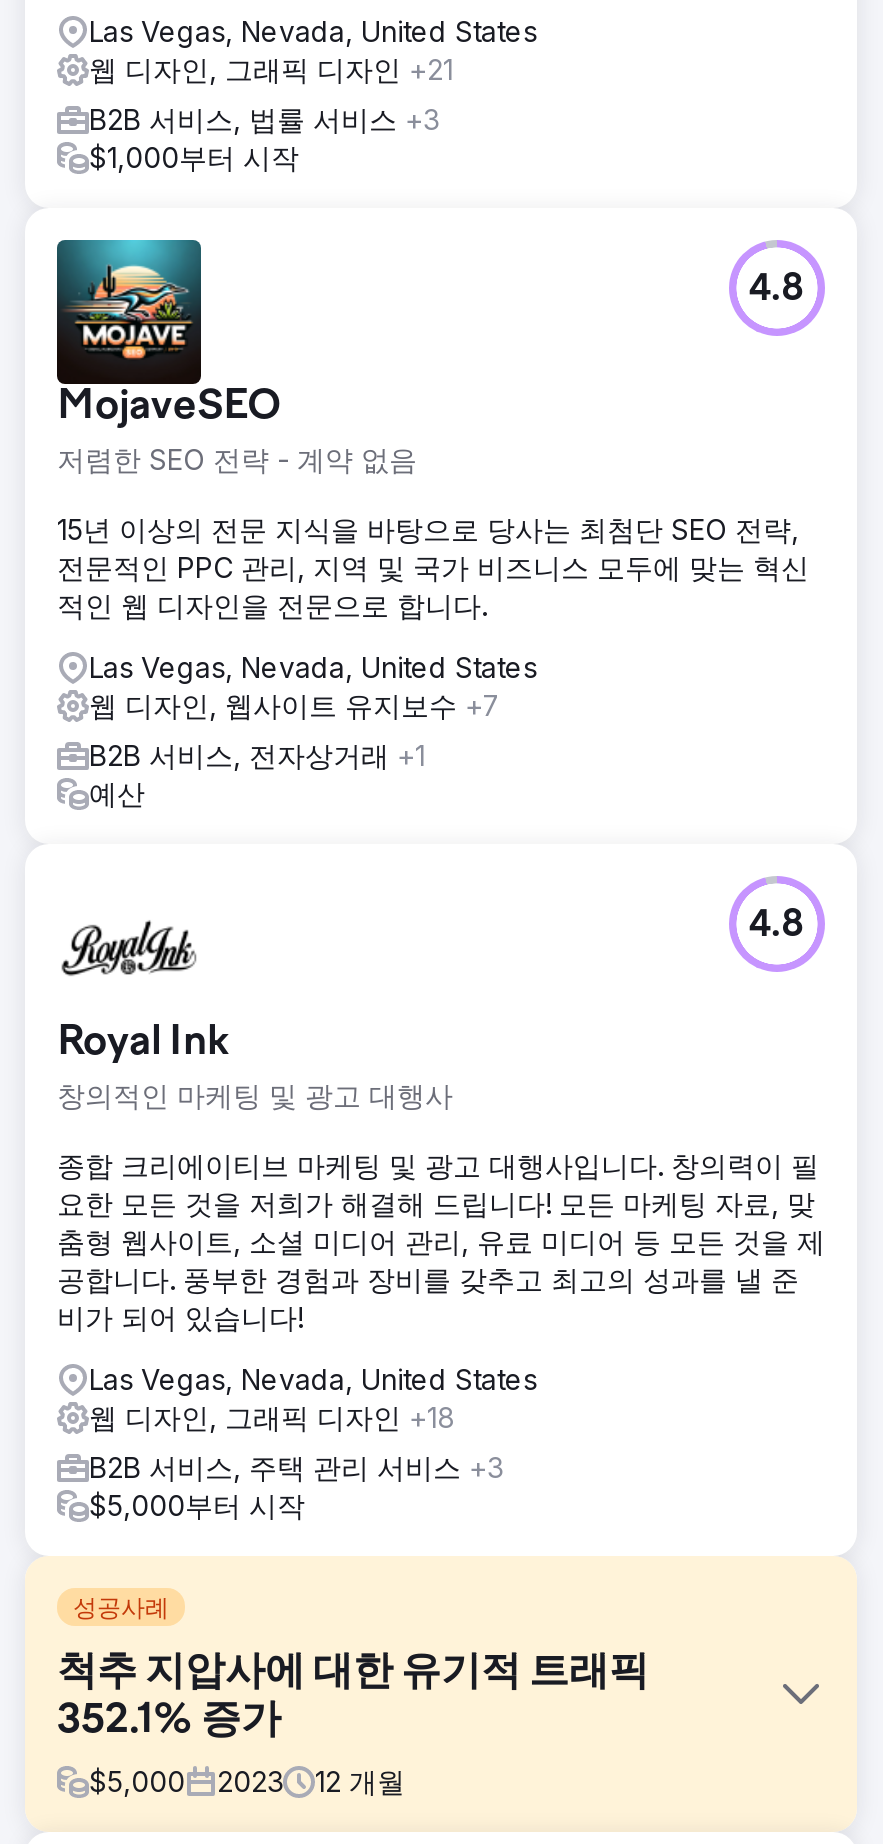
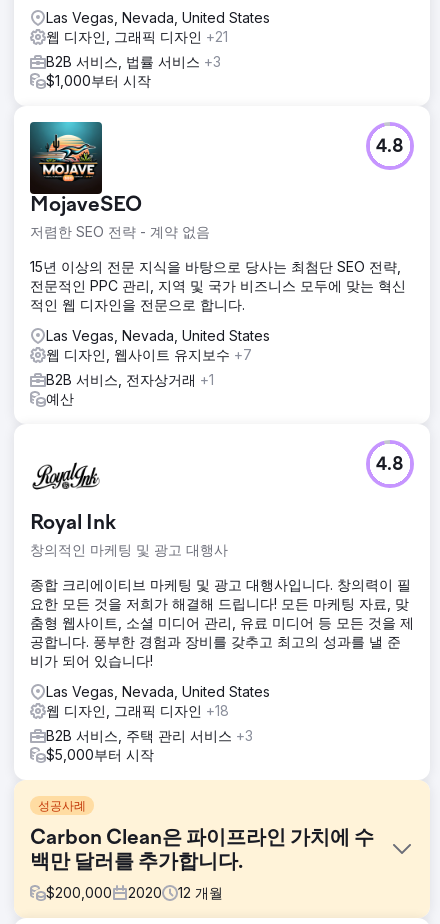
[57,1652,649,1744] 척추 지압사에 대한 유기적 트래픽 | 352.1% 증가 -> [30,828,374,874] Carbon Clean은 파이프라인 가치에 수 | 백만 달러를 추가합니다.
[89,1764,283,1798] $5,000 | 2023 -> [46,884,162,901] $200,000 | 2020

